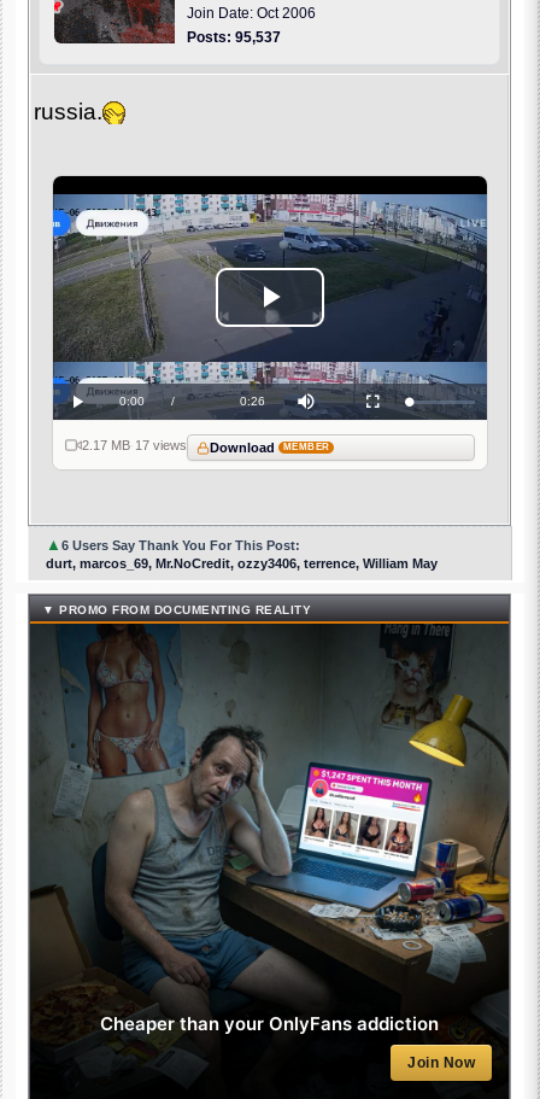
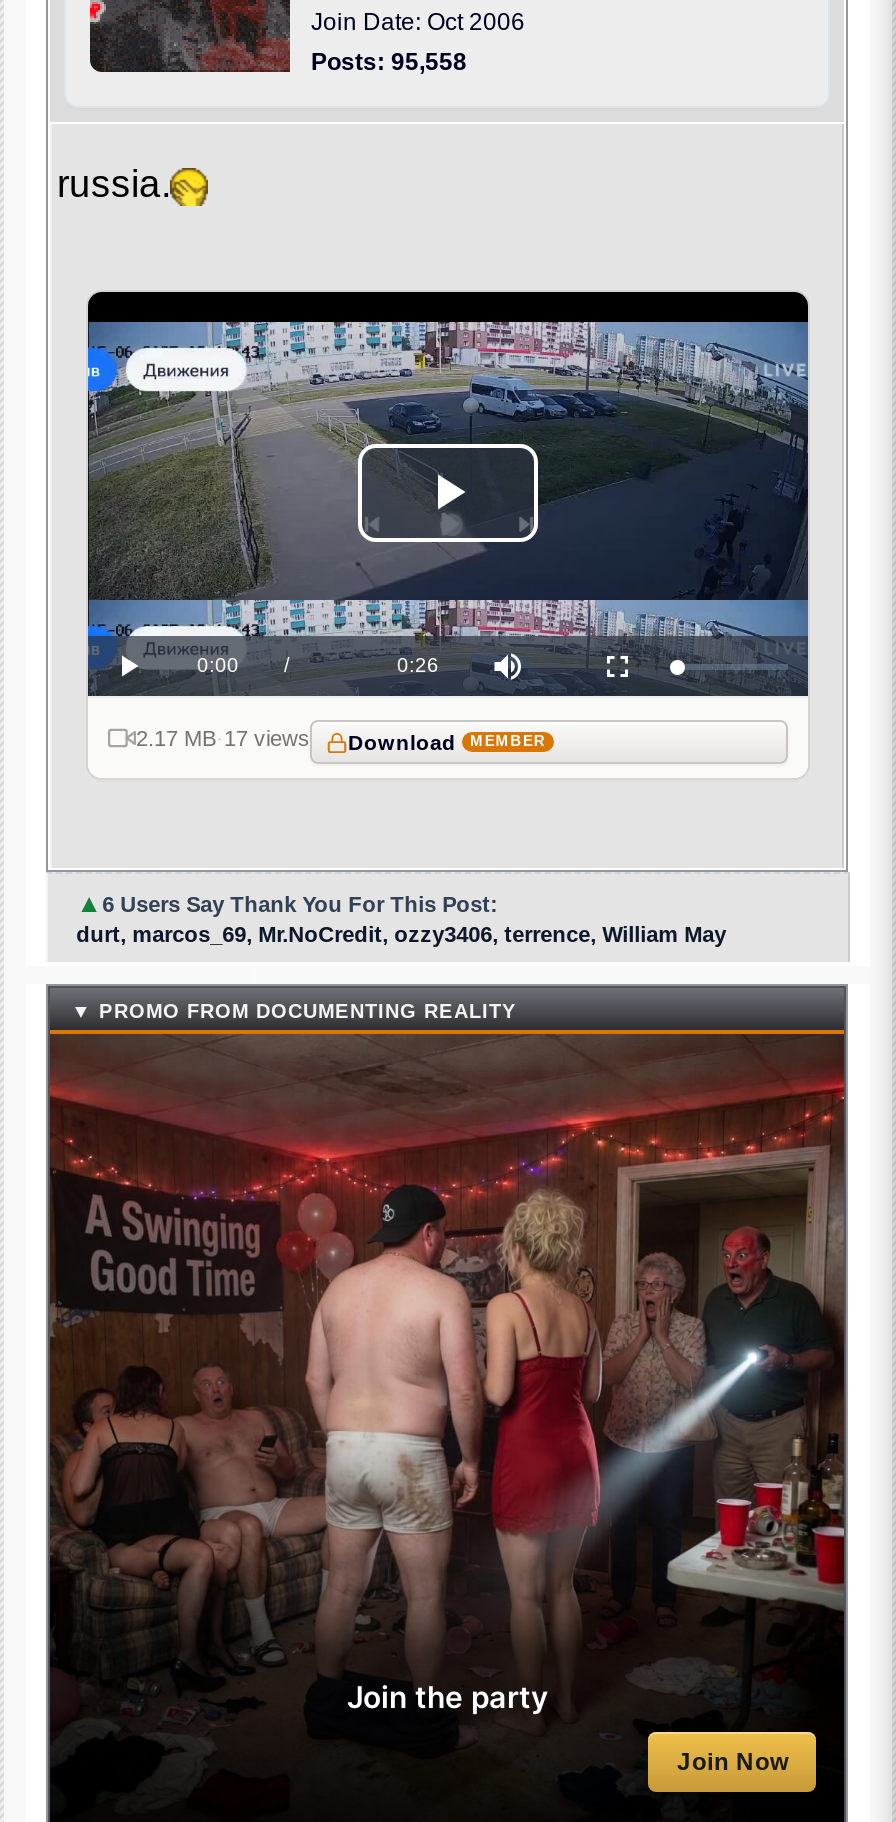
[187,28,281,45] Posts: 95,537 -> [311,47,467,75] Posts: 95,558
[29,624,510,1035] [image] | Cheaper than your OnlyFans addiction -> [48,1034,846,1715] [image] | Join the party

